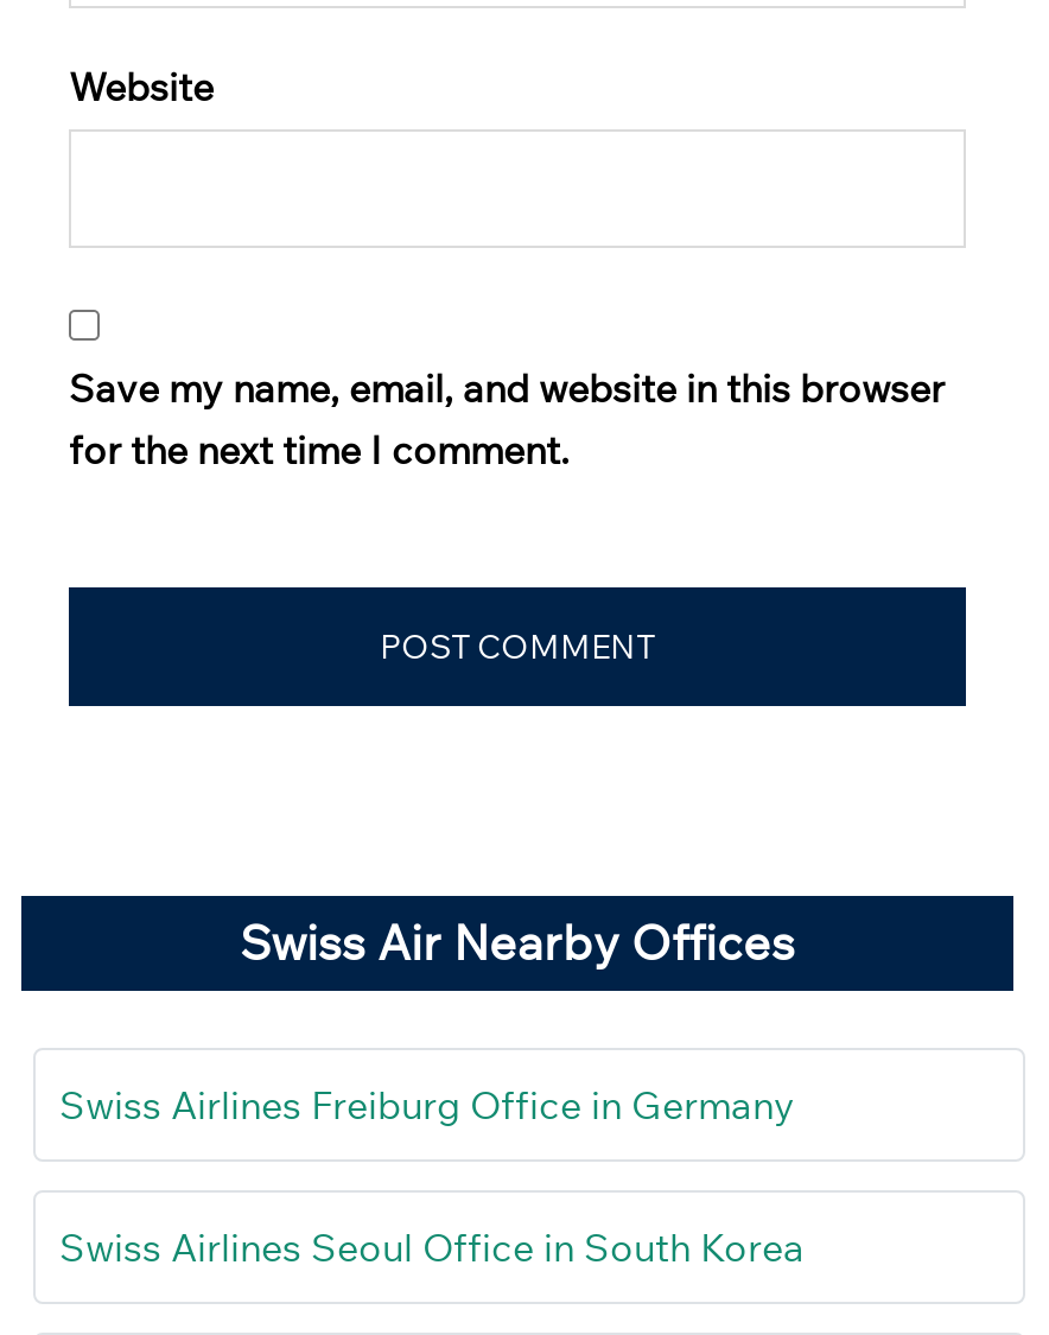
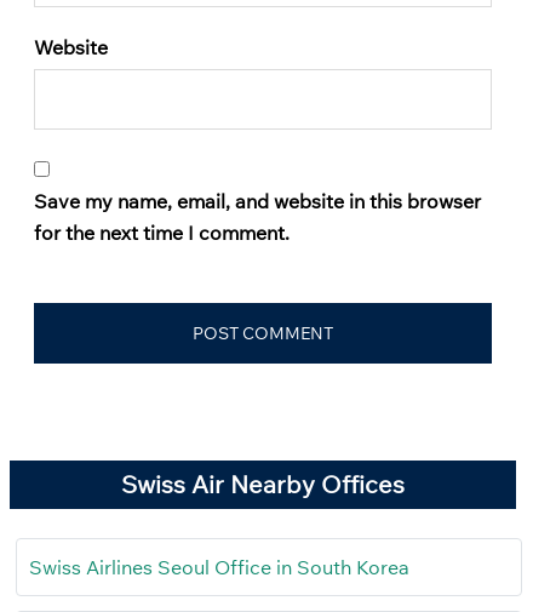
[59,1082,795,1129] Swiss Airlines Freiburg Office in Germany -> none

